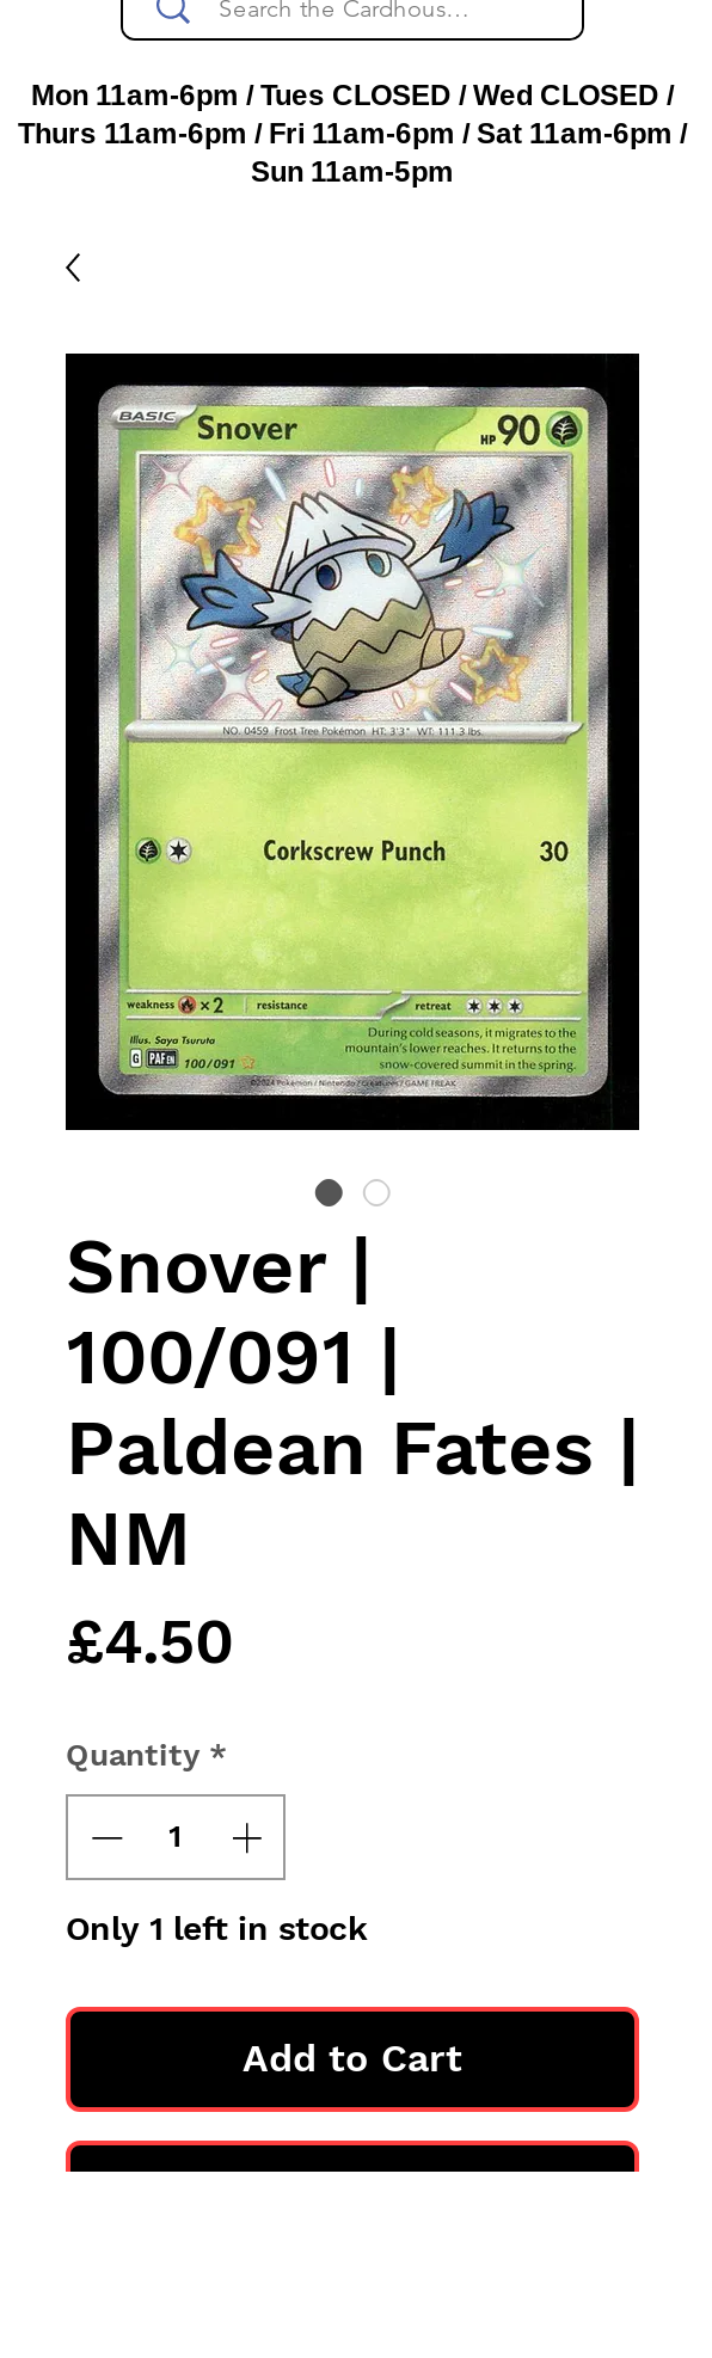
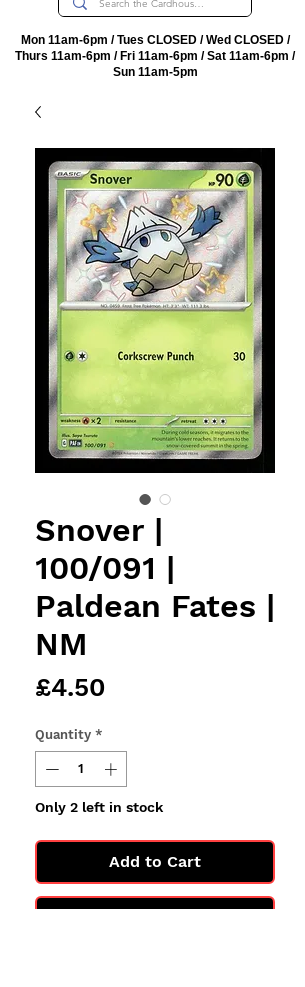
[66,1908,367,1946] Only 1 left in stock -> [35,798,163,814] Only 2 left in stock

